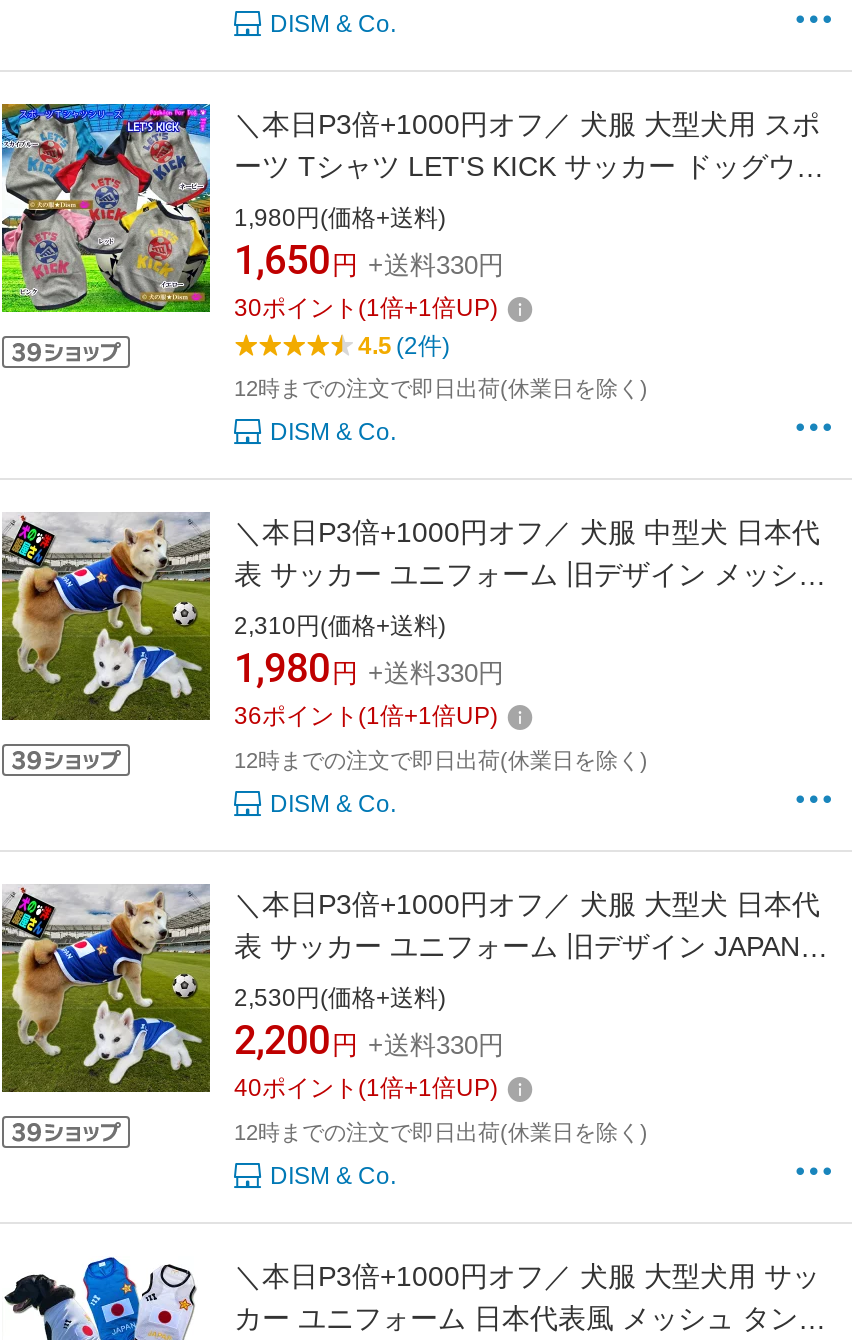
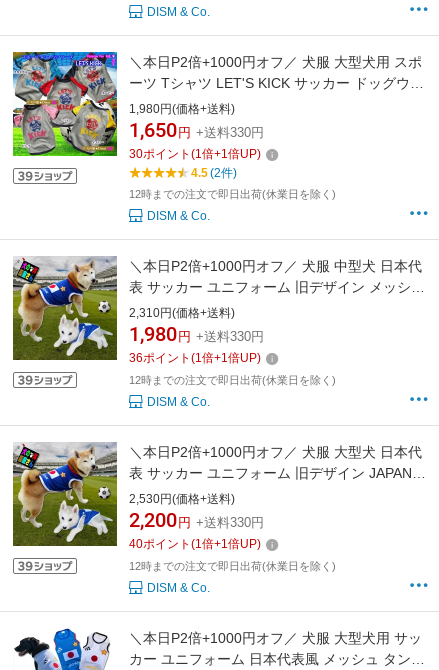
[234,109,820,141] ＼本日P3倍+1000円オフ／ 犬服 大型犬用 スポ -> [129,54,422,70] ＼本日P2倍+1000円オフ／ 犬服 大型犬用 スポ
[234,517,820,549] ＼本日P3倍+1000円オフ／ 犬服 中型犬 日本代 -> [129,258,422,274] ＼本日P2倍+1000円オフ／ 犬服 中型犬 日本代
[234,889,820,921] ＼本日P3倍+1000円オフ／ 犬服 大型犬 日本代 -> [129,444,422,460] ＼本日P2倍+1000円オフ／ 犬服 大型犬 日本代
[234,1261,820,1293] ＼本日P3倍+1000円オフ／ 犬服 大型犬用 サッ -> [129,630,422,646] ＼本日P2倍+1000円オフ／ 犬服 大型犬用 サッ

